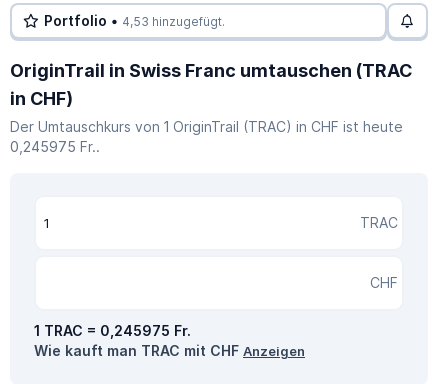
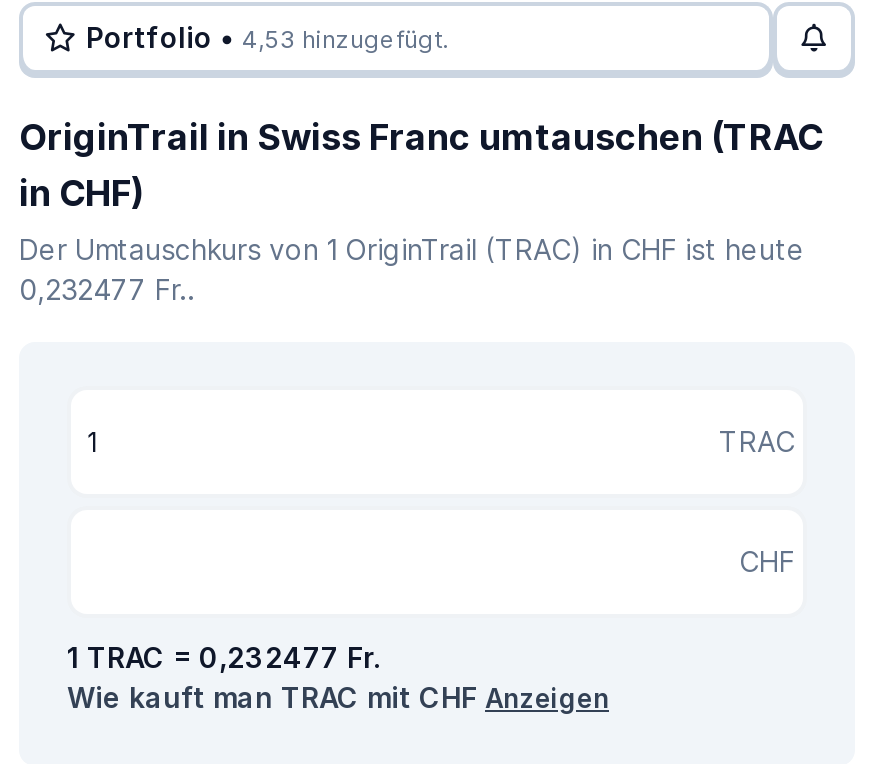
[10,138,100,155] 0,245975 Fr.. -> [19,272,195,306] 0,232477 Fr..
[34,322,191,339] 1 TRAC = 0,245975 Fr. -> [67,640,381,674] 1 TRAC = 0,232477 Fr.

